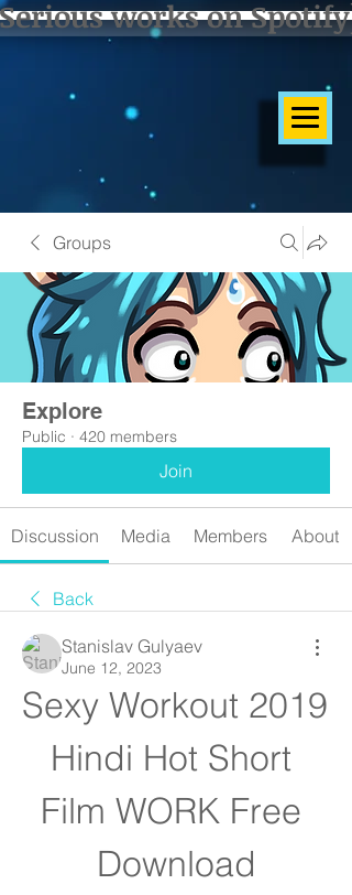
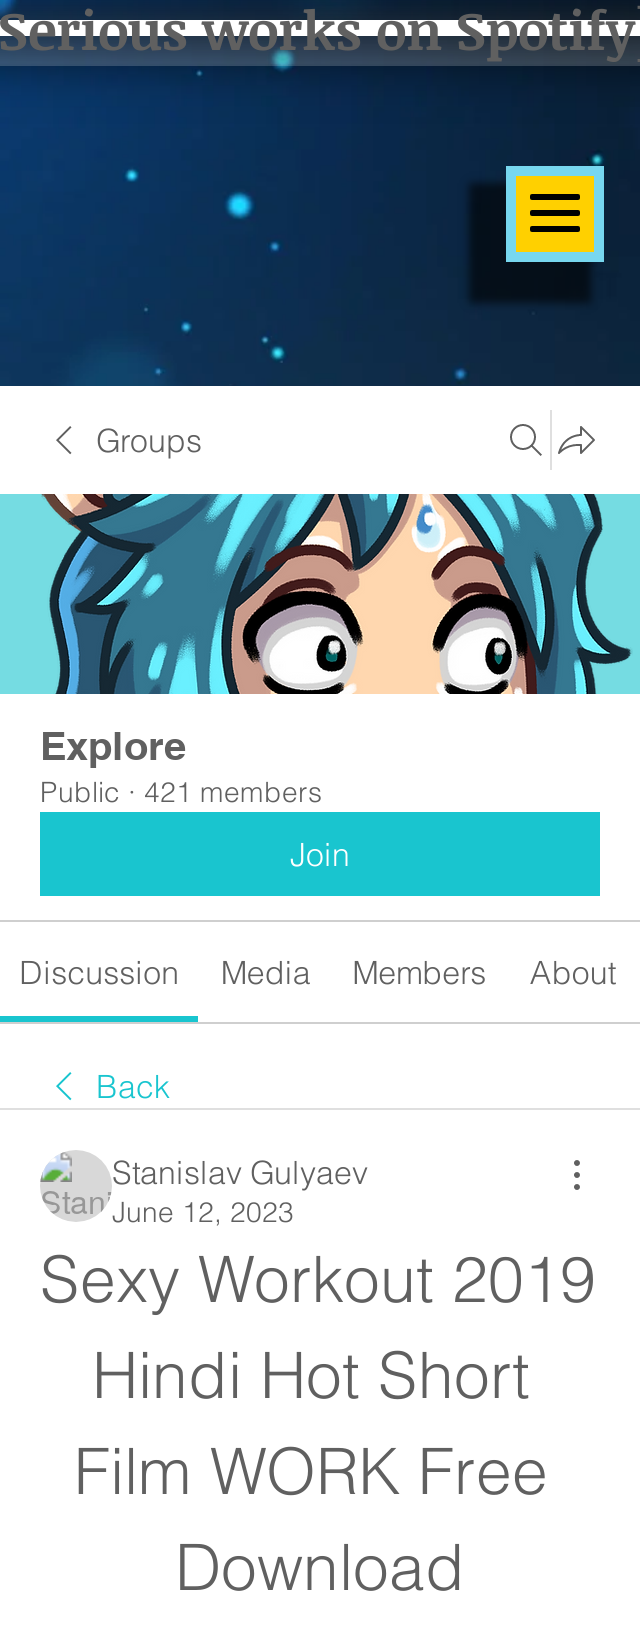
[22,427,177,446] Public · 420 members -> [40,774,322,810] Public · 421 members

